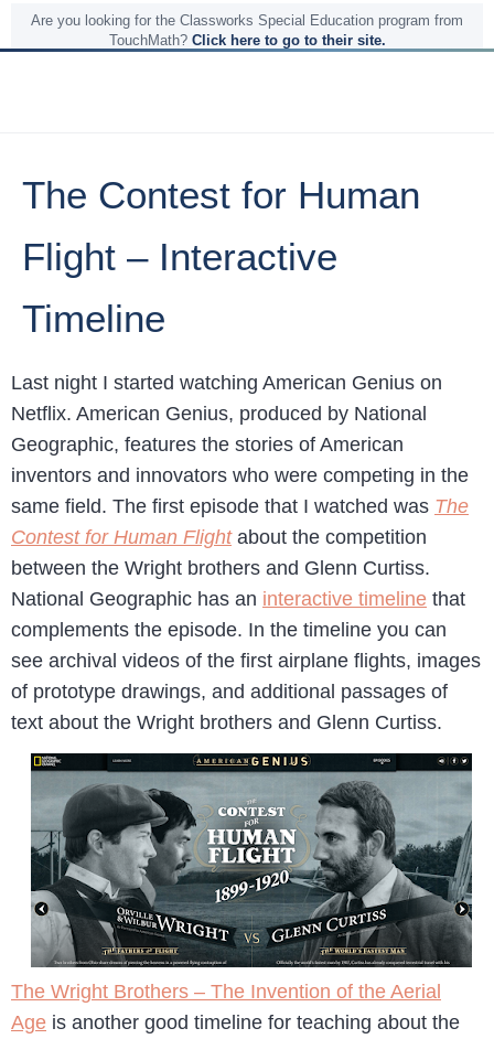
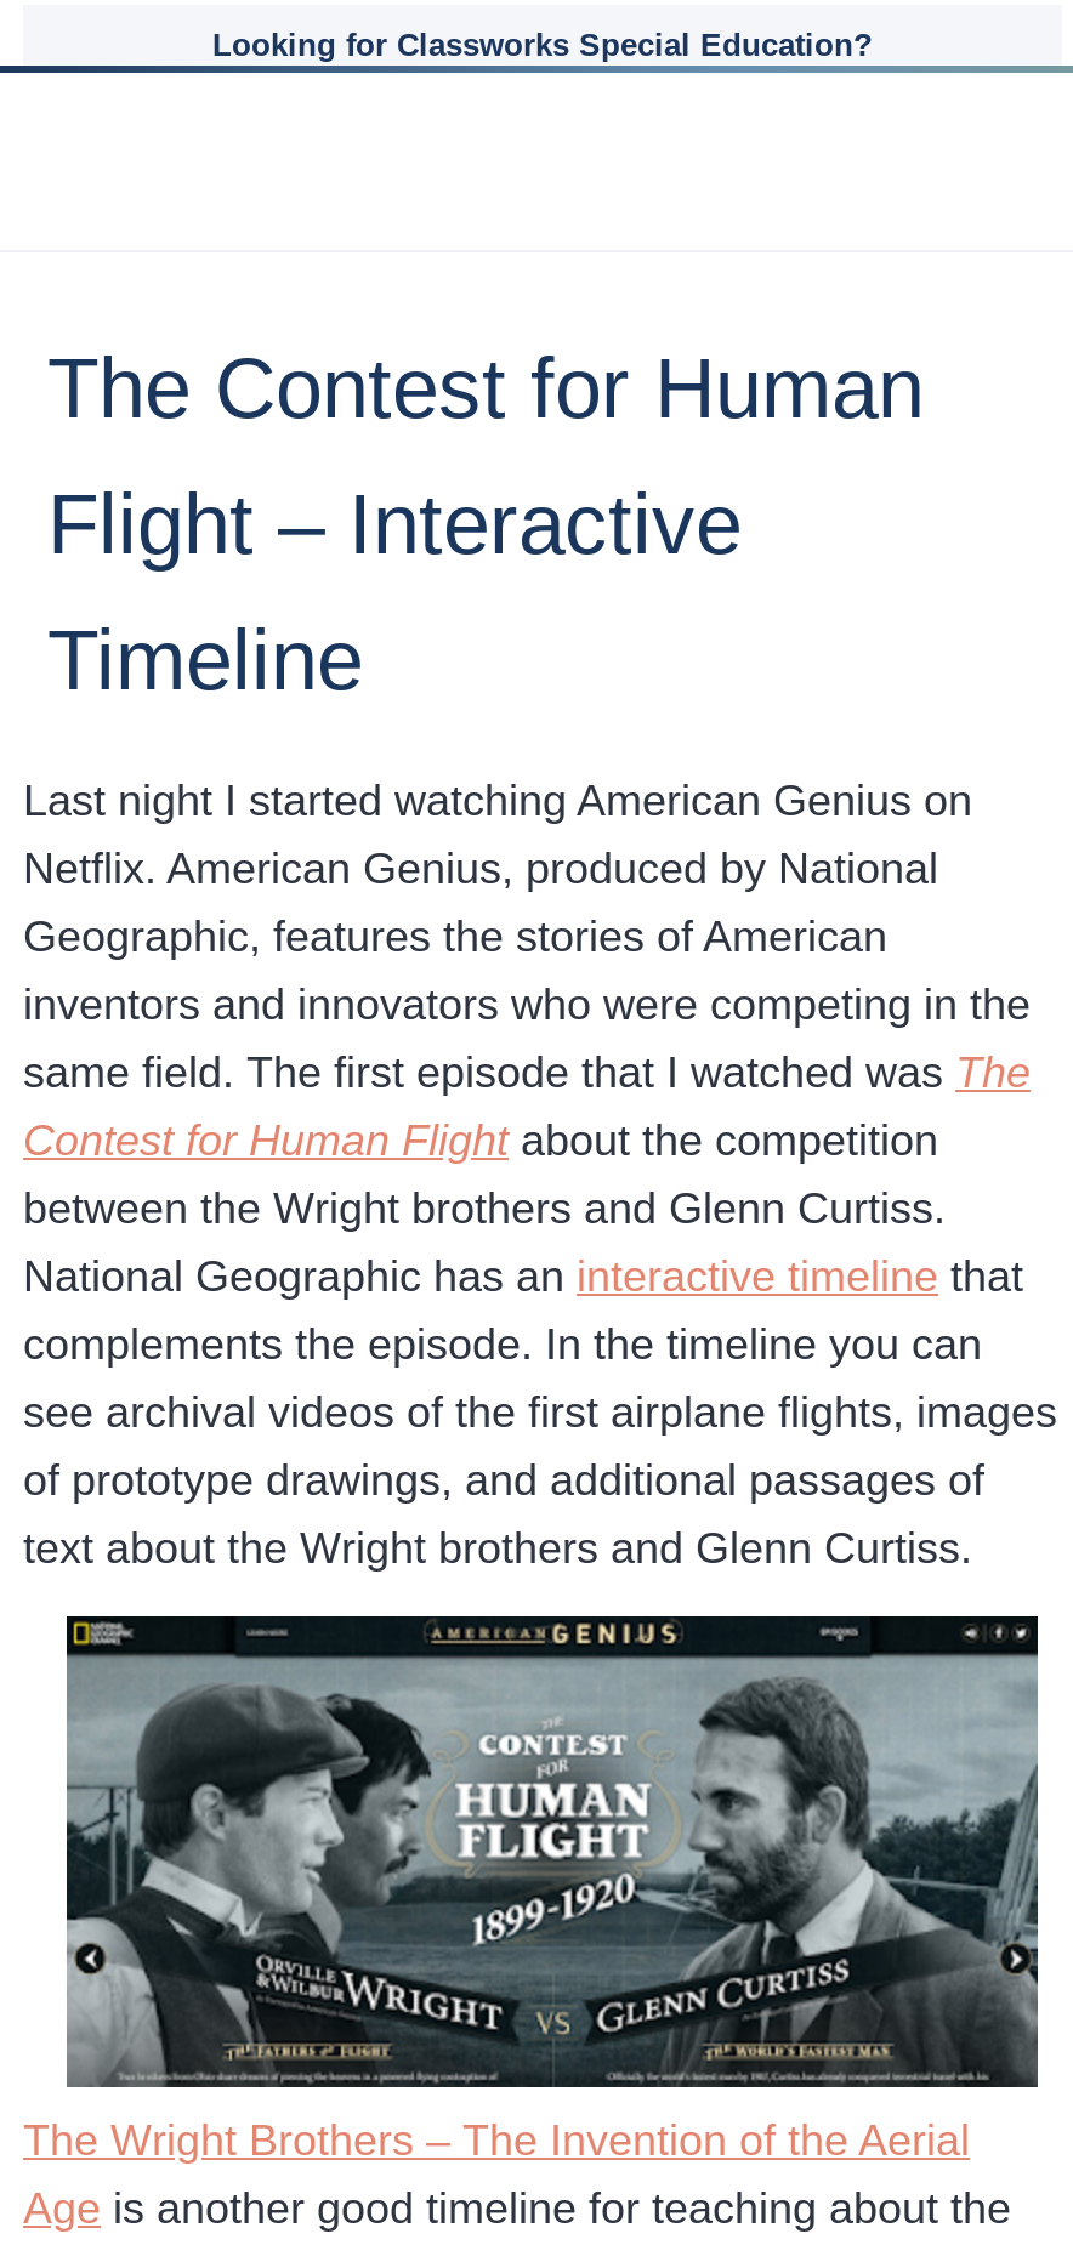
[31,12,463,49] Are you looking for the Classworks Special Education program from | TouchMath? Click here to go to their site. -> [212,27,873,63] Looking for Classworks Special Education?

